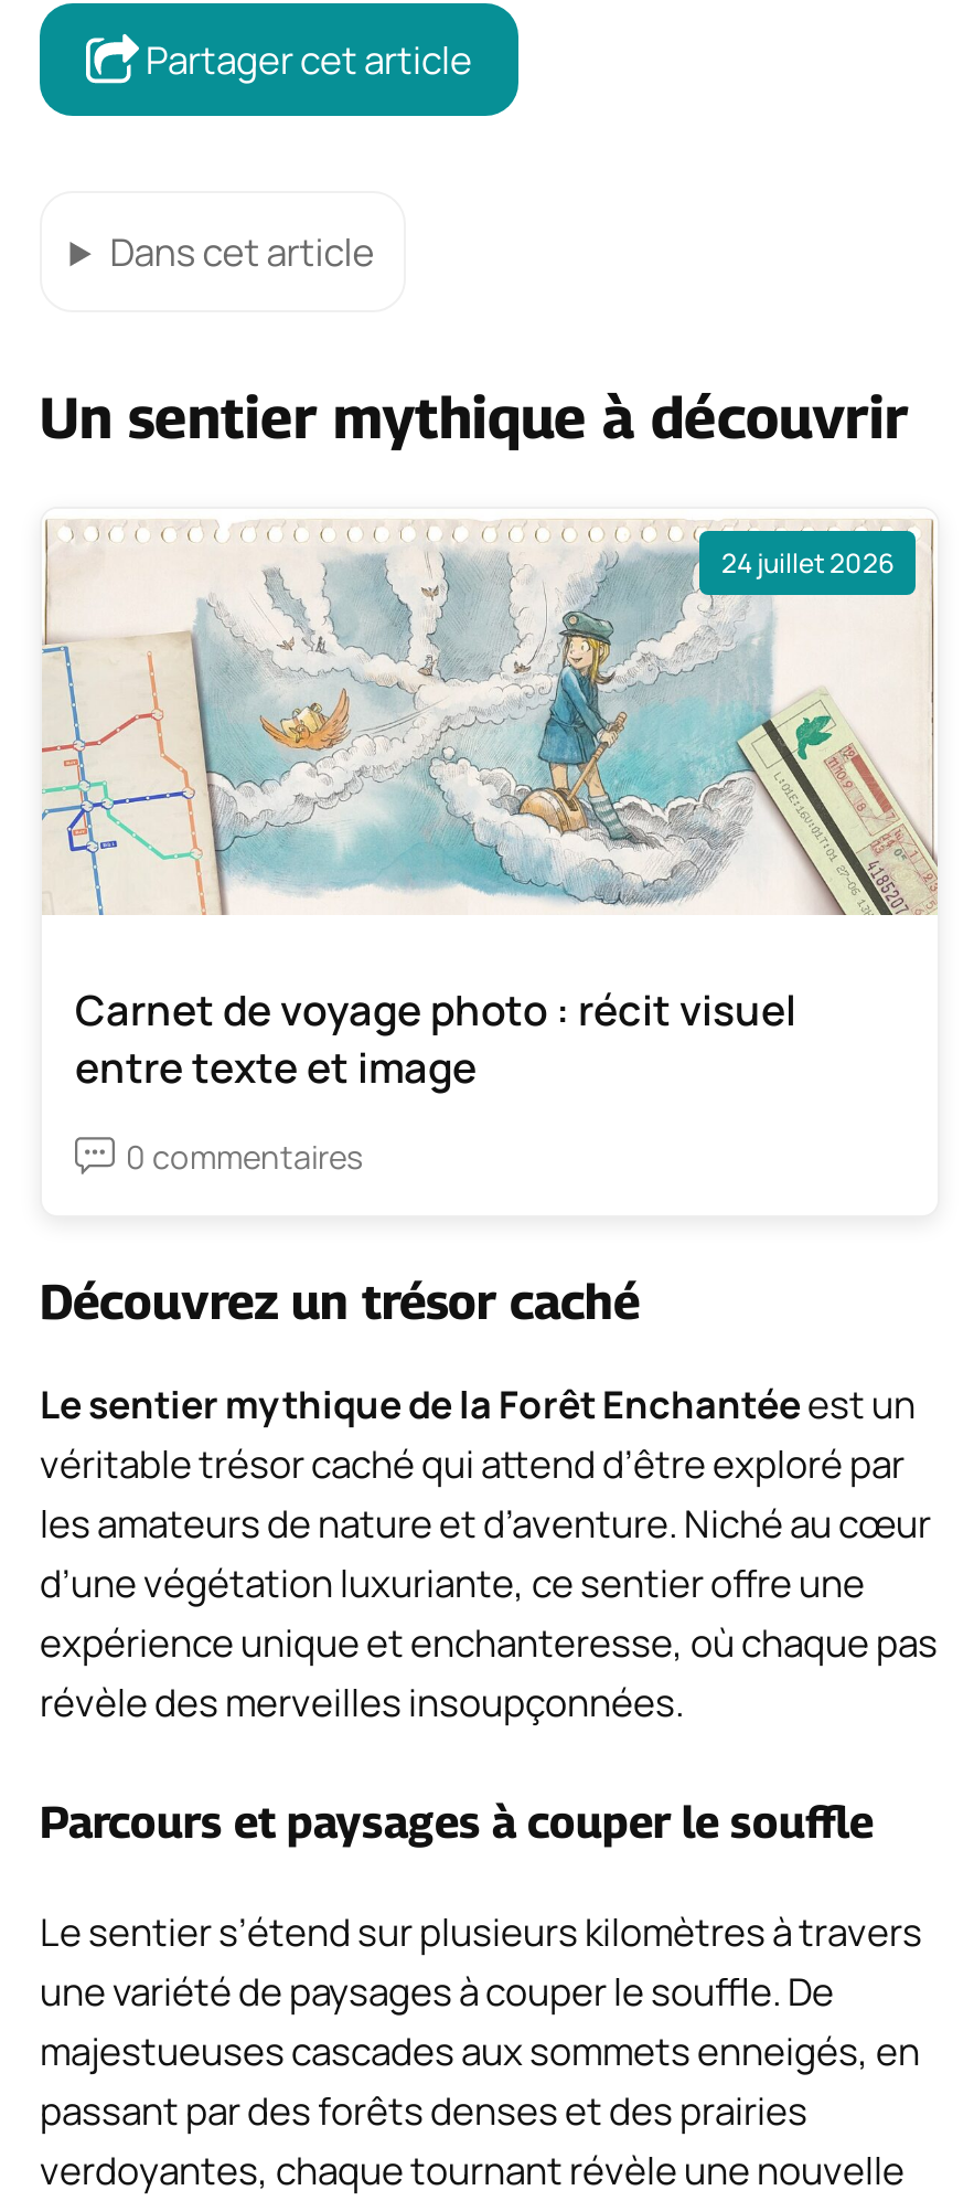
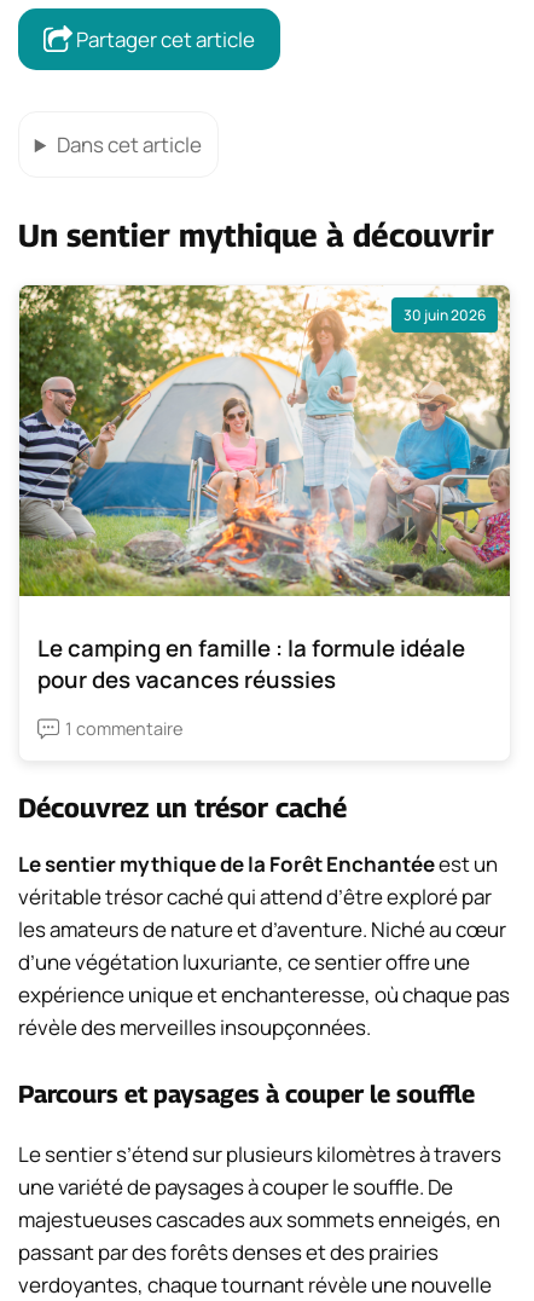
[42,509,938,915] [image] | 24 juillet 2026 -> [18,284,511,597] [image] | 30 juin 2026
[75,981,796,1096] Carnet de voyage photo : récit visuel | entre texte et image -> [37,633,465,696] Le camping en famille : la formule idéale | pour des vacances réussies
[126,1136,364,1178] 0 commentaires -> [65,717,182,740] 1 commentaire

